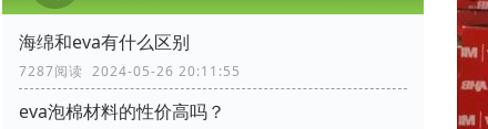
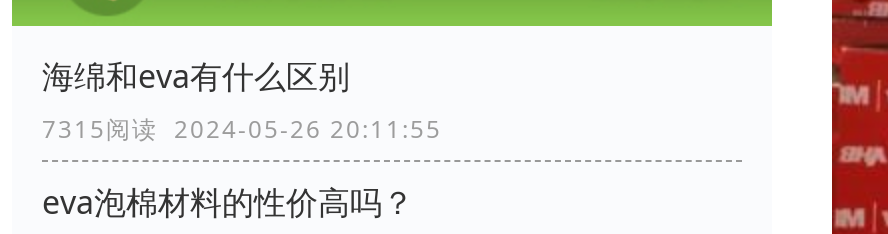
[19,62,241,81] 7287阅读 2024-05-26 20:11:55 -> [42,112,442,146] 7315阅读 2024-05-26 20:11:55

